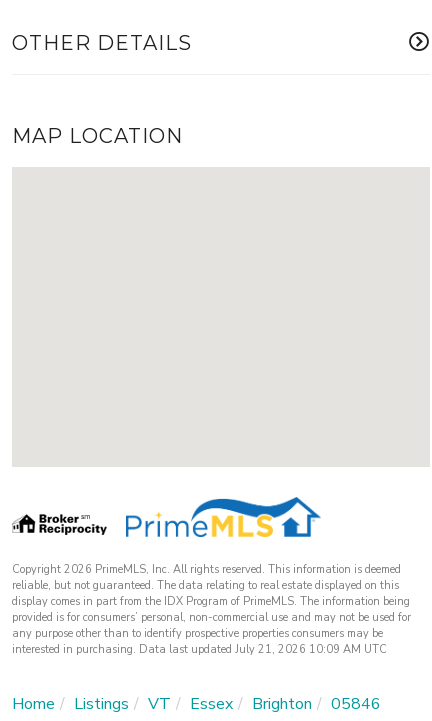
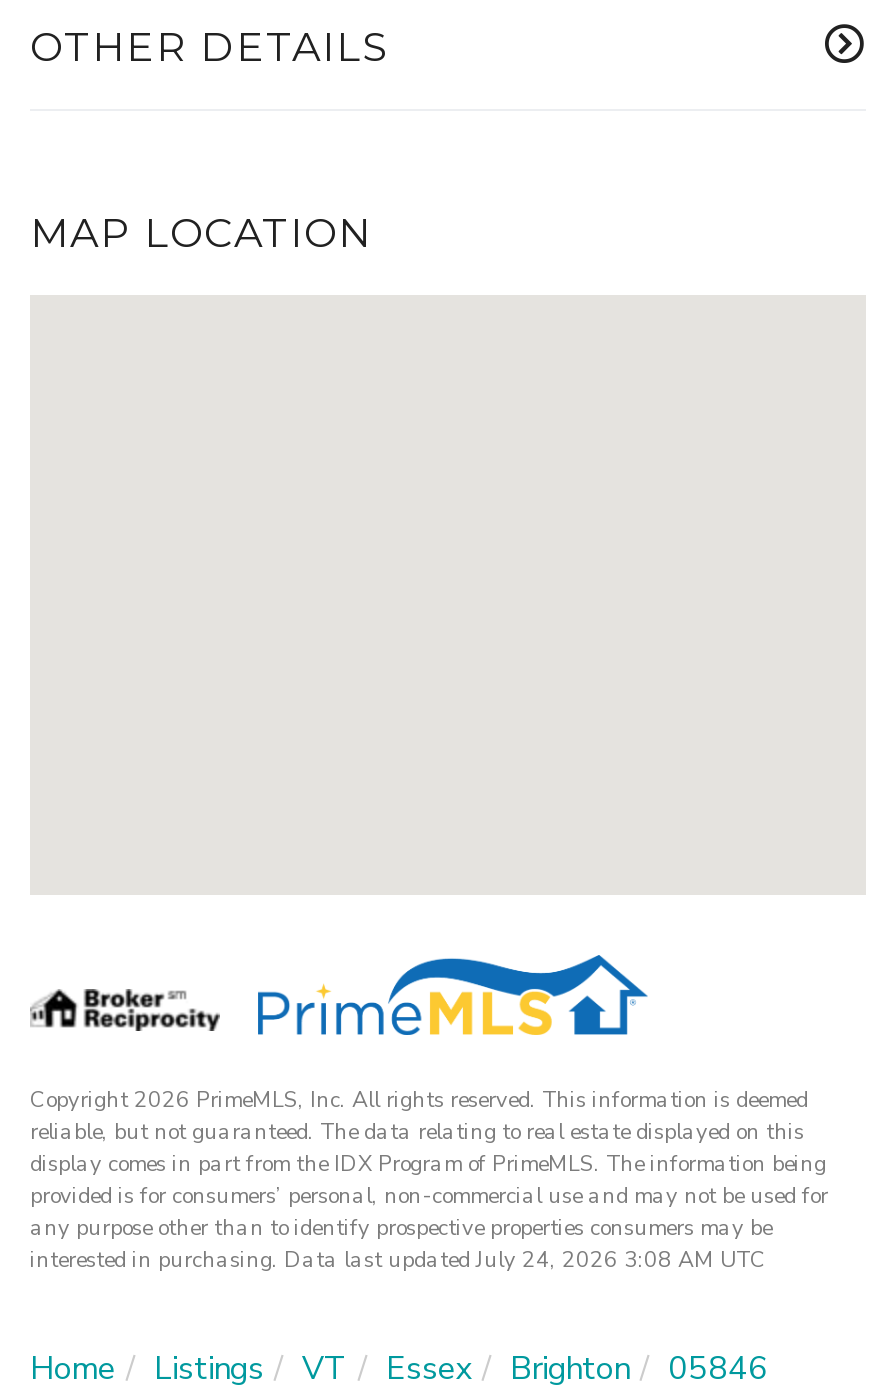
[12,642,387,657] interested in purchasing. Data last updated July 21, 2026 10:09 AM UTC -> [30,1246,766,1276] interested in purchasing. Data last updated July 24, 2026 3:08 AM UTC

